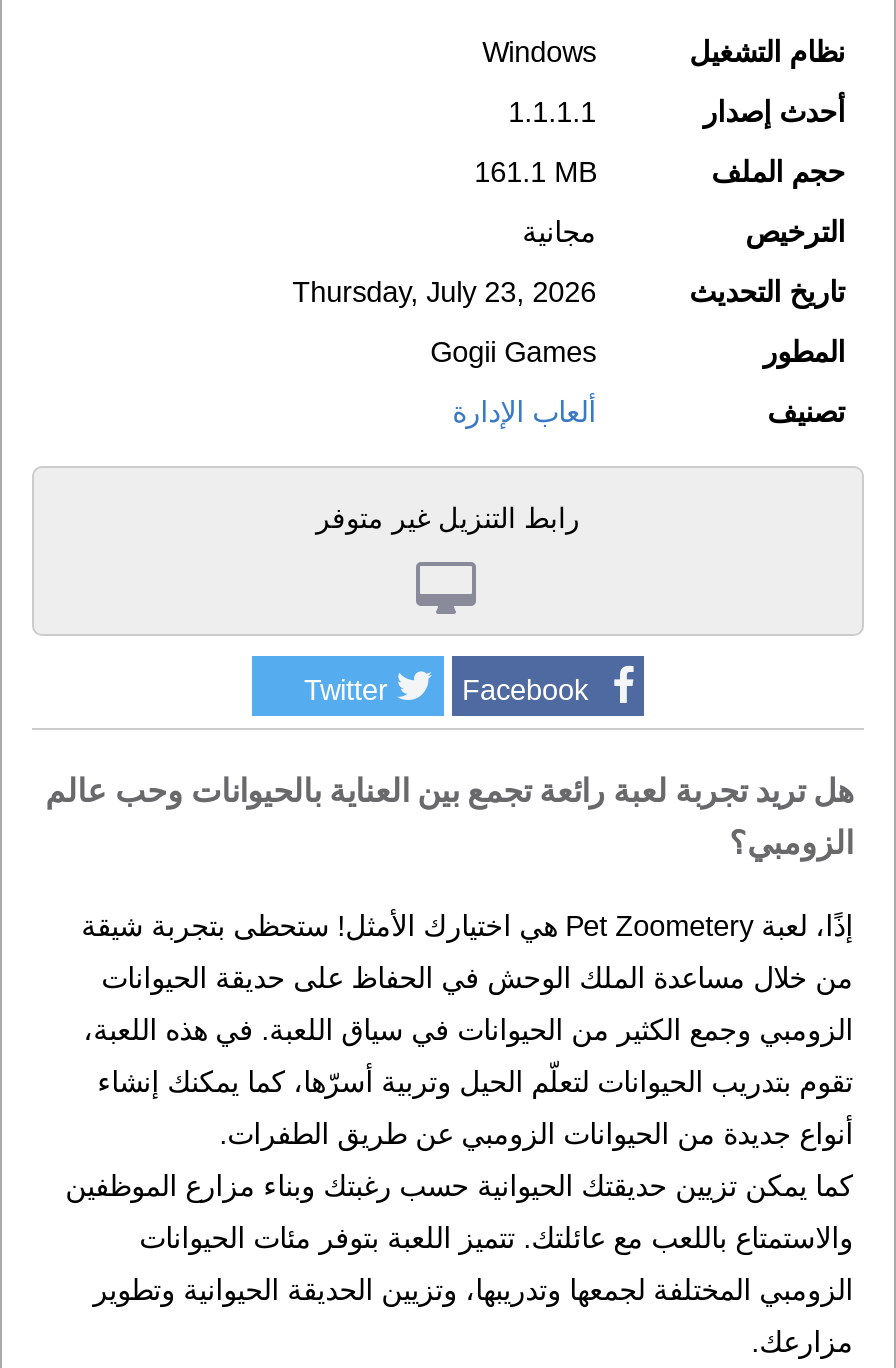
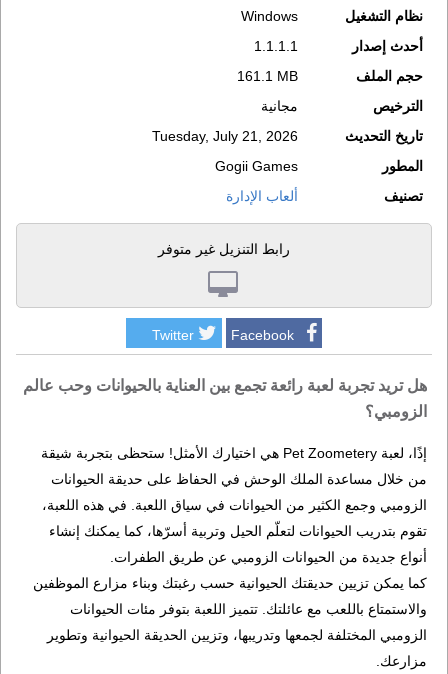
[292,276,596,308] Thursday, July 23, 2026 -> [152,128,298,144] Tuesday, July 21, 2026

